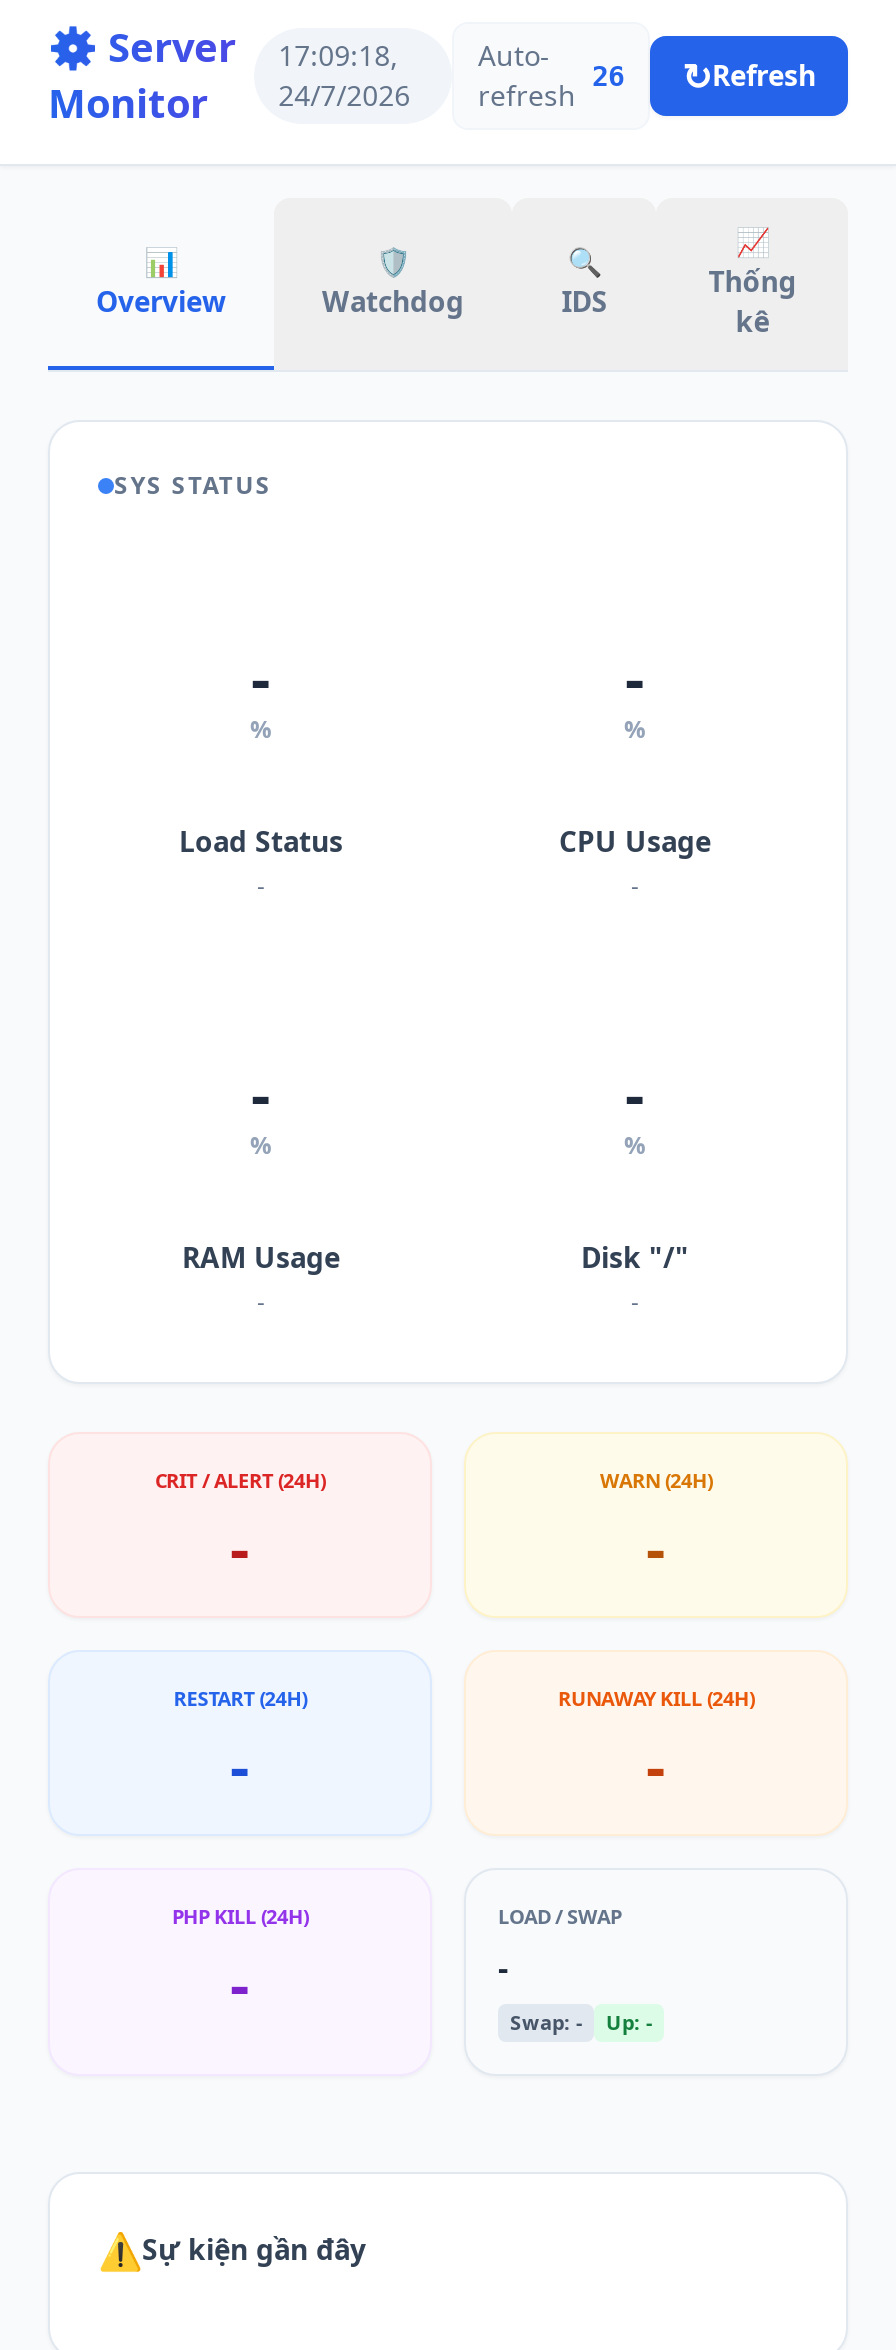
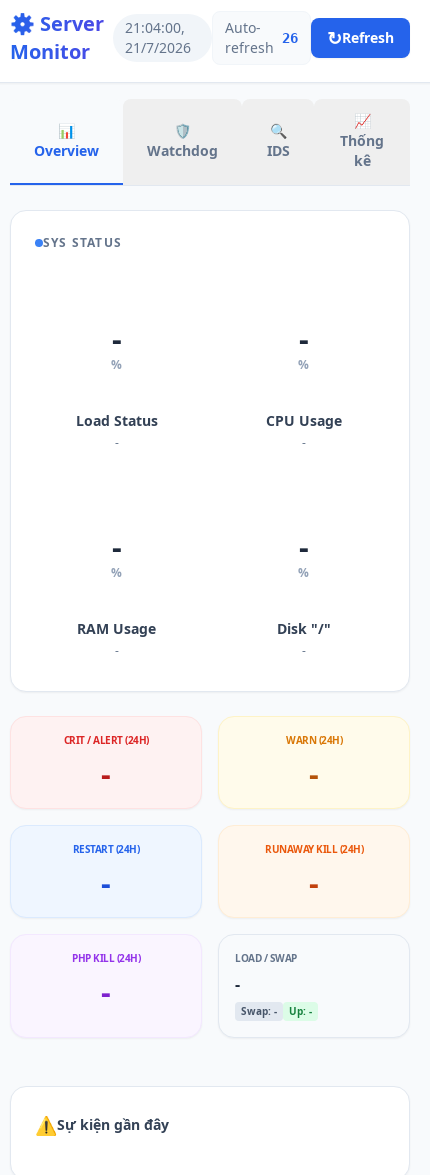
[278,36,398,74] 17:09:18, -> [125,18,185,37] 21:04:00,
[278,76,410,114] 24/7/2026 -> [125,38,191,57] 21/7/2026

